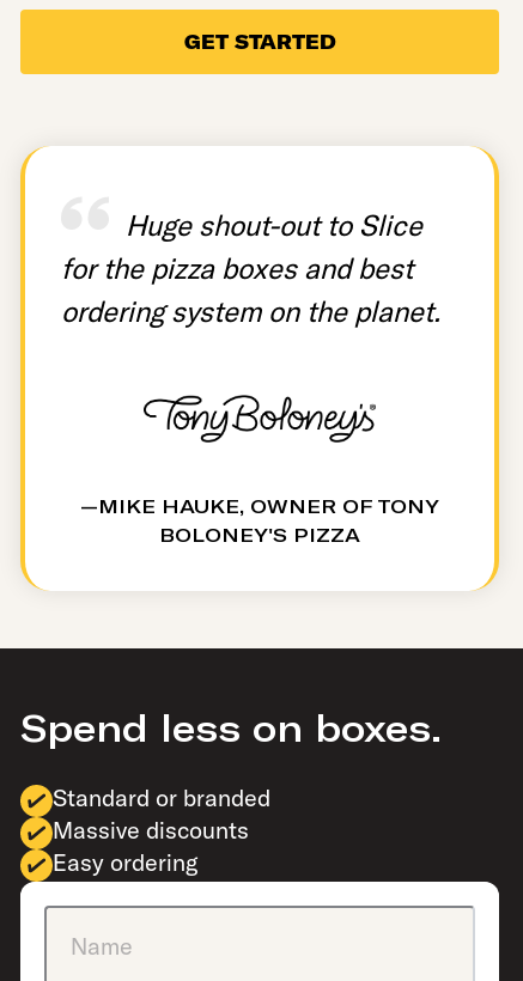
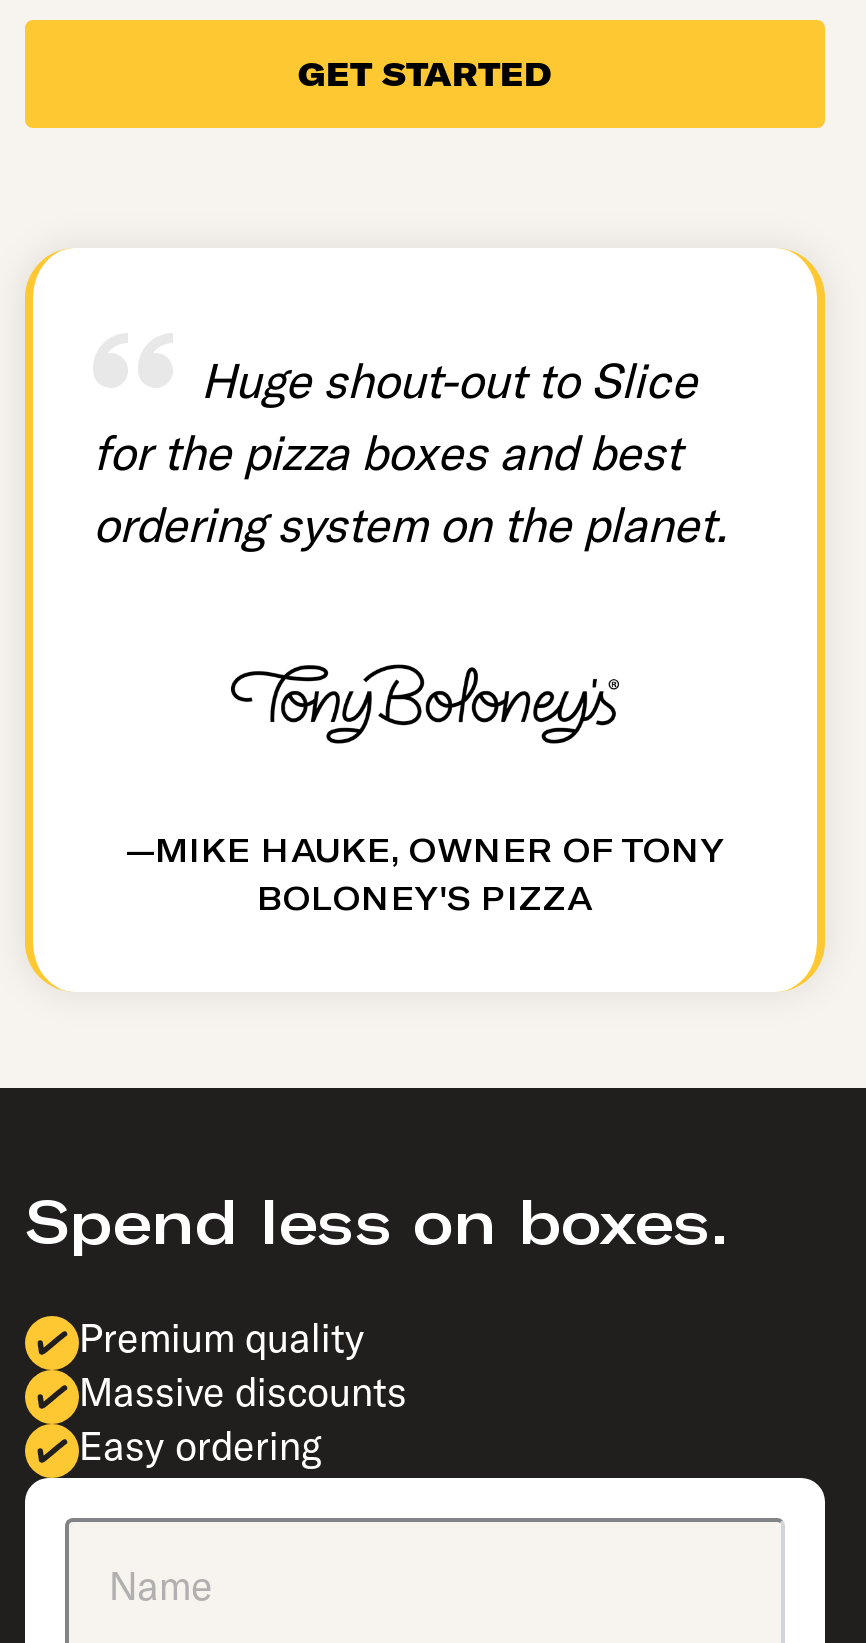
[53,782,270,812] Standard or branded -> [79,1312,365,1362] Premium quality

